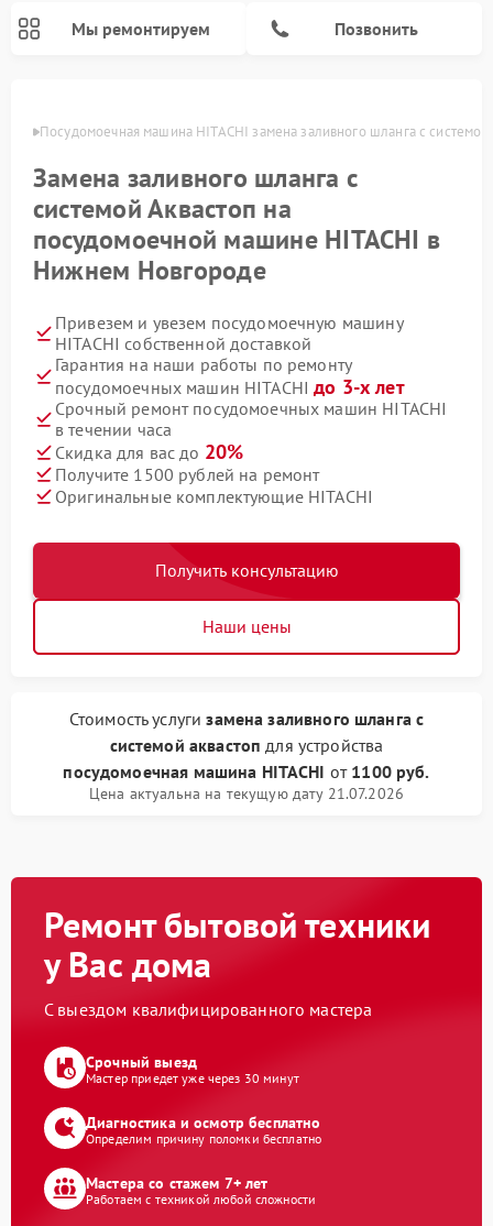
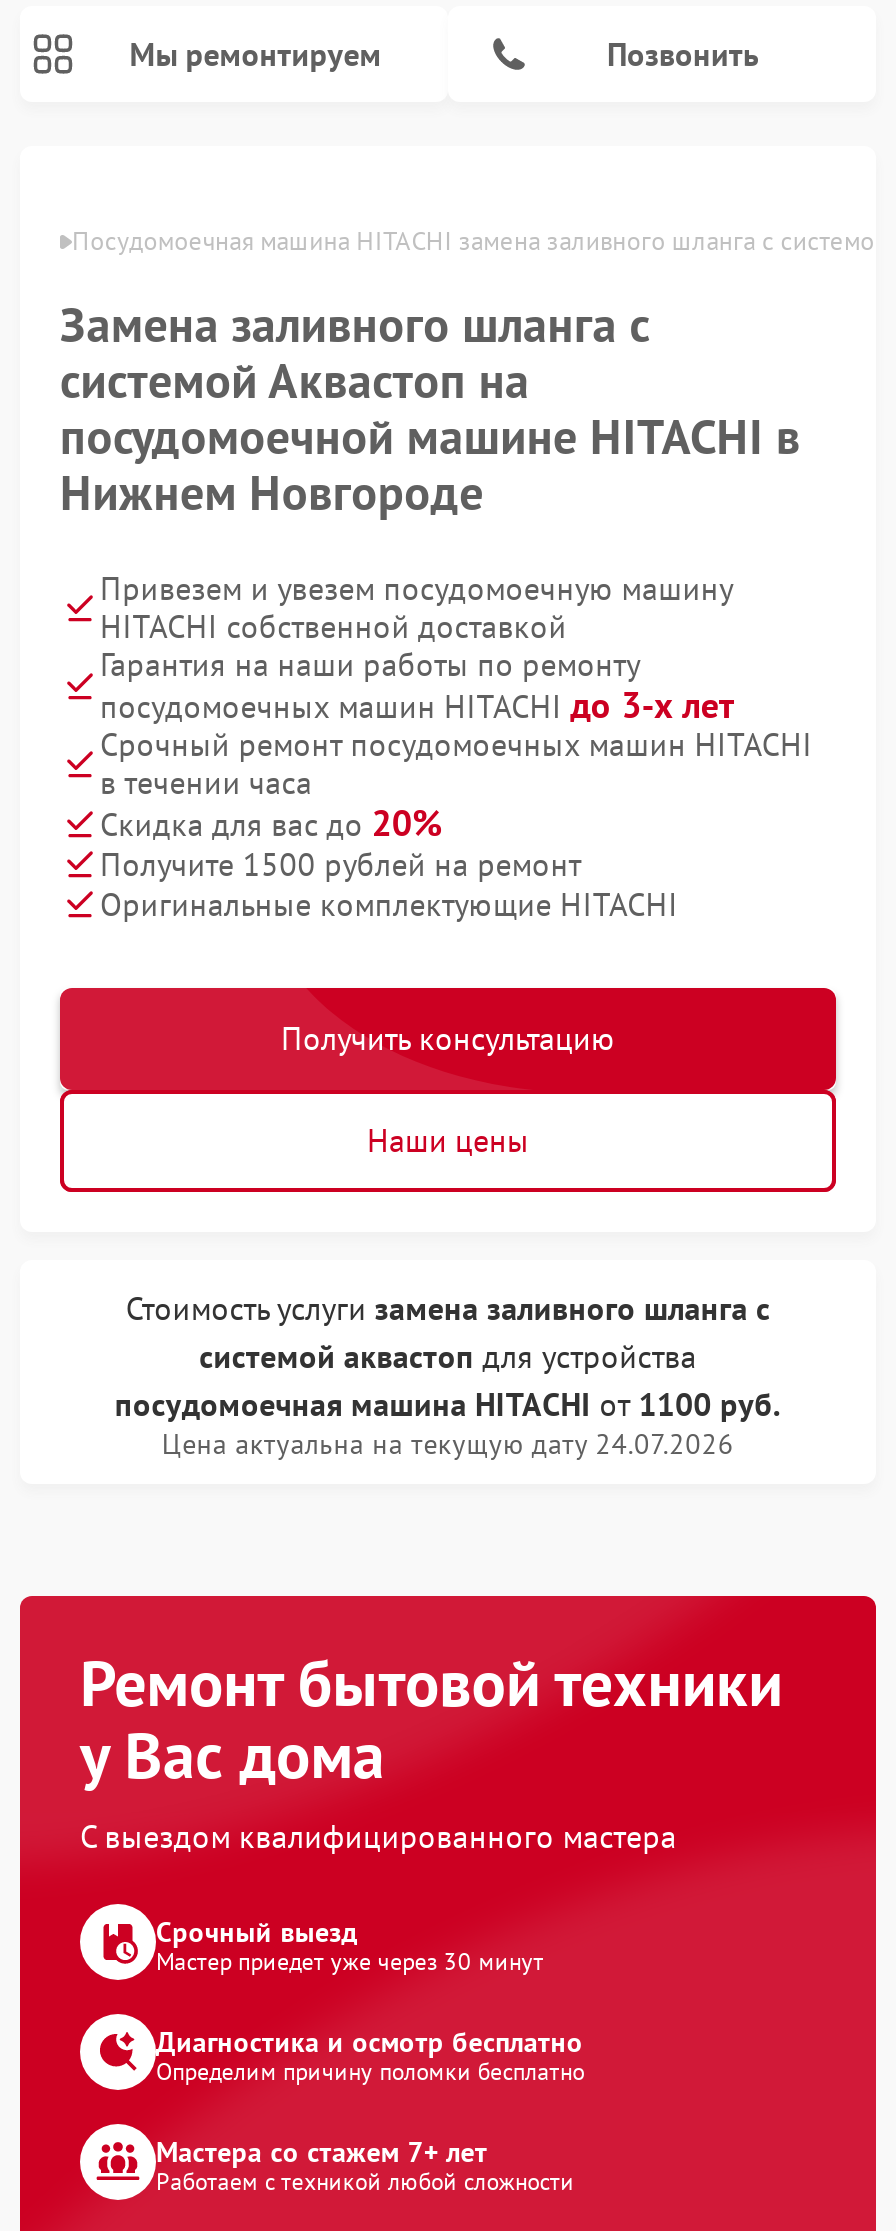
[89,784,404,804] Цена актуальна на текущую дату 21.07.2026 -> [162,1427,734,1463] Цена актуальна на текущую дату 24.07.2026

